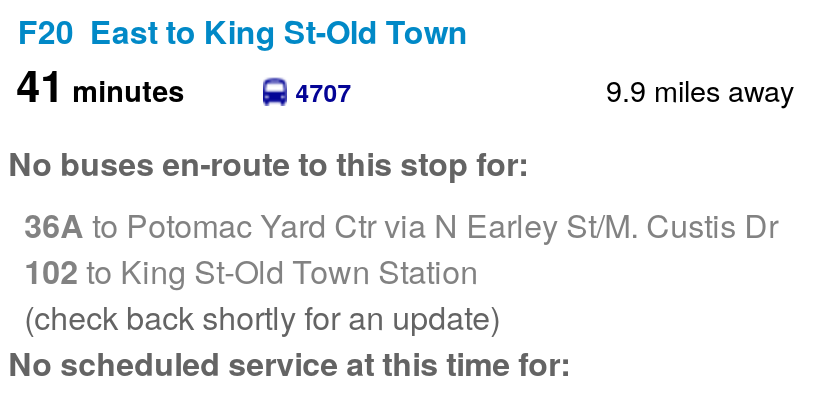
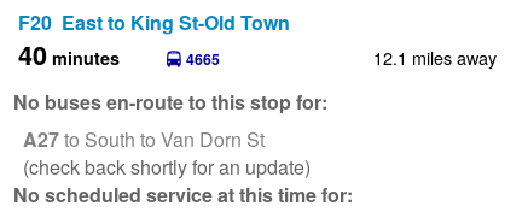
[16,55,184,117] 41 minutes -> [18,37,119,74] 40 minutes
[296,75,352,111] 4707 -> [186,49,220,70] 4665
[606,69,794,111] 9.9 miles away -> [374,45,497,70] 12.1 miles away
[24,202,778,294] 36A to Potomac Yard Ctr via N Earley St/M. Custis Dr | 102 to King St-Old Town Station -> [22,125,264,153] A27 to South to Van Dorn St

